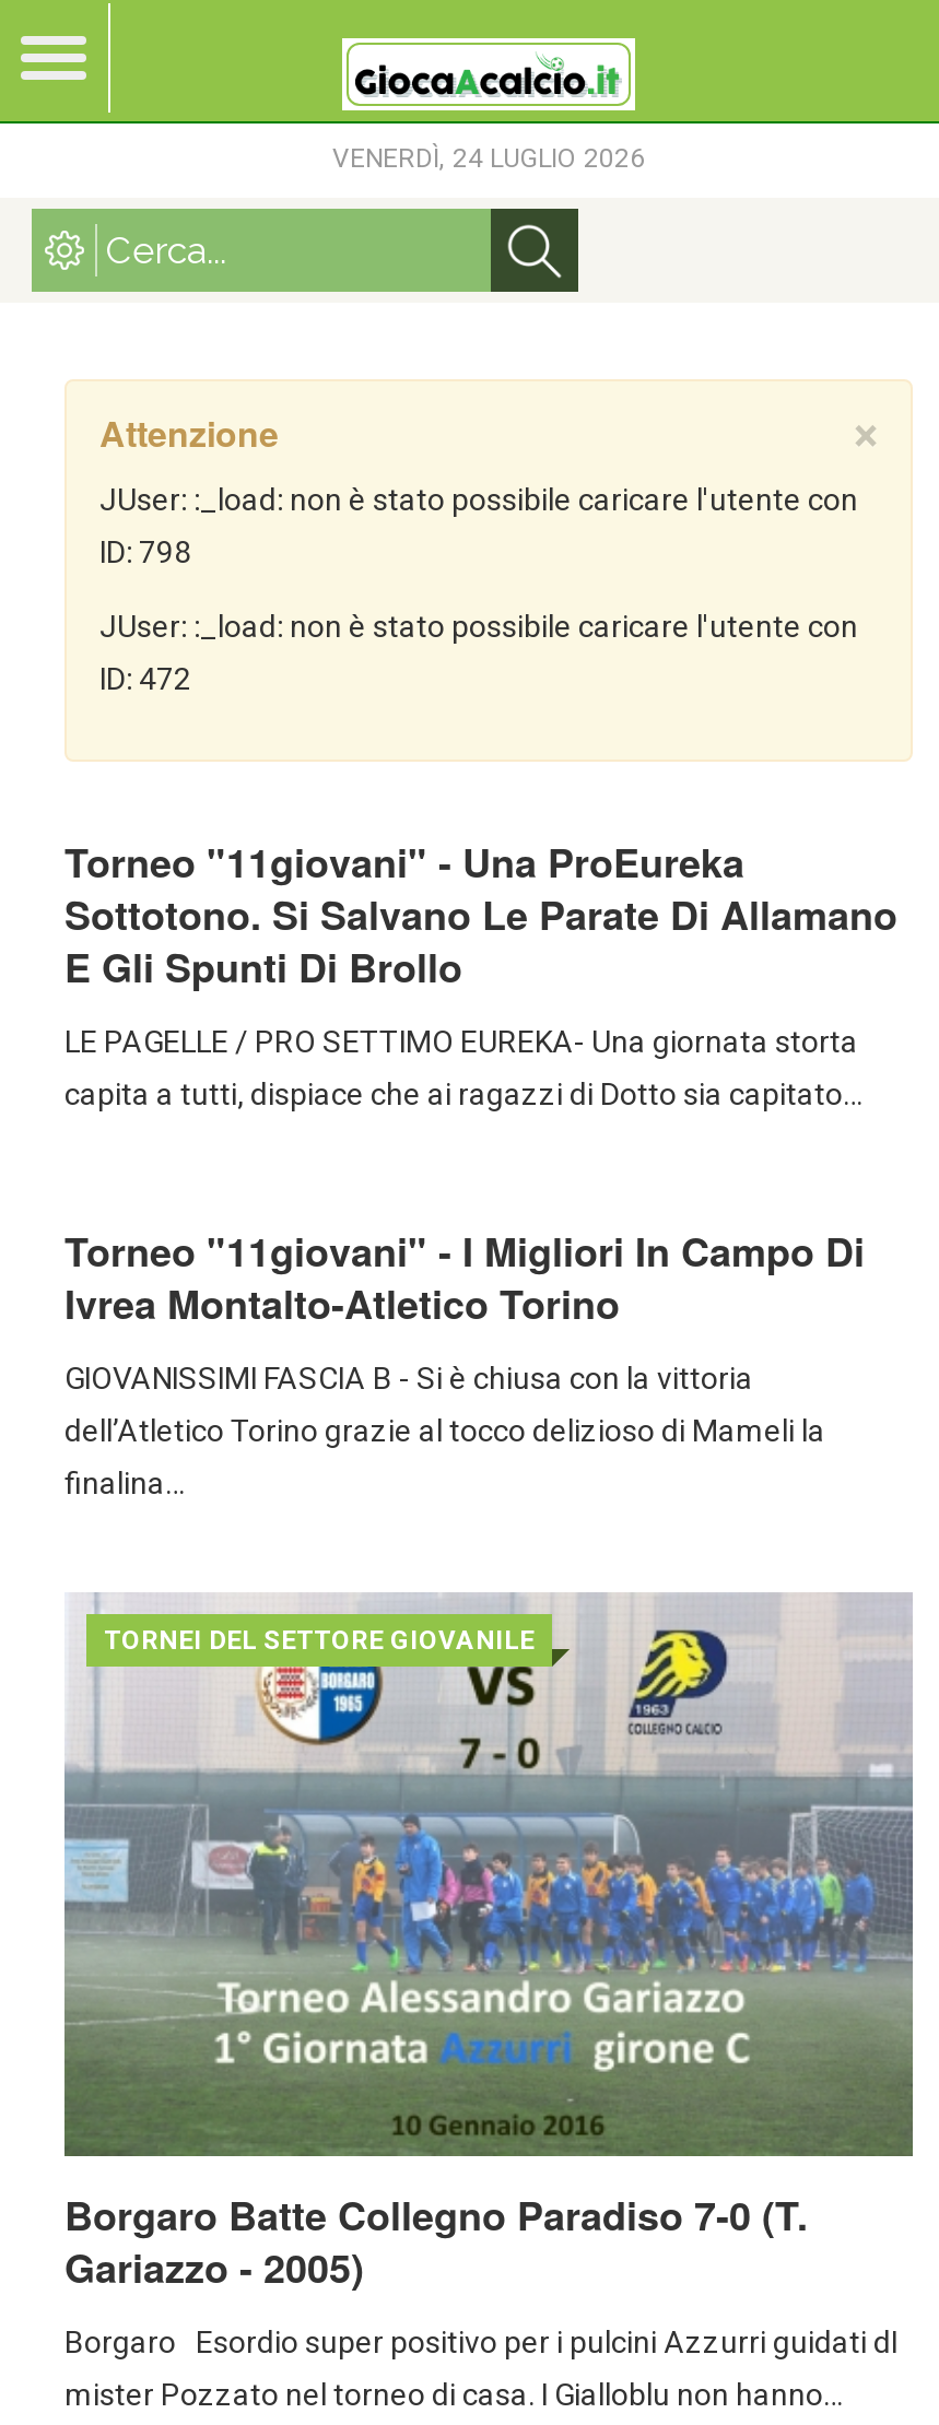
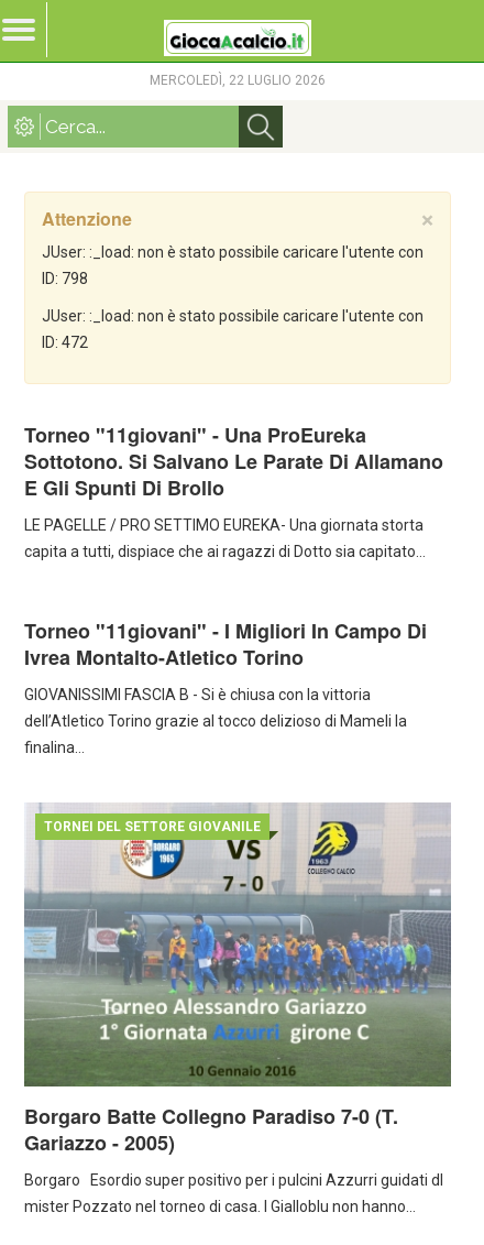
[332,143,645,174] VENERDÌ, 24 LUGLIO 2026 -> [150,73,326,88] MERCOLEDÌ, 22 LUGLIO 2026

